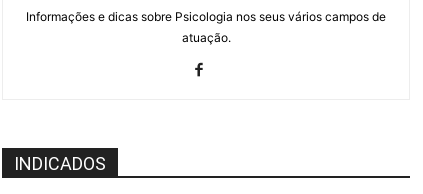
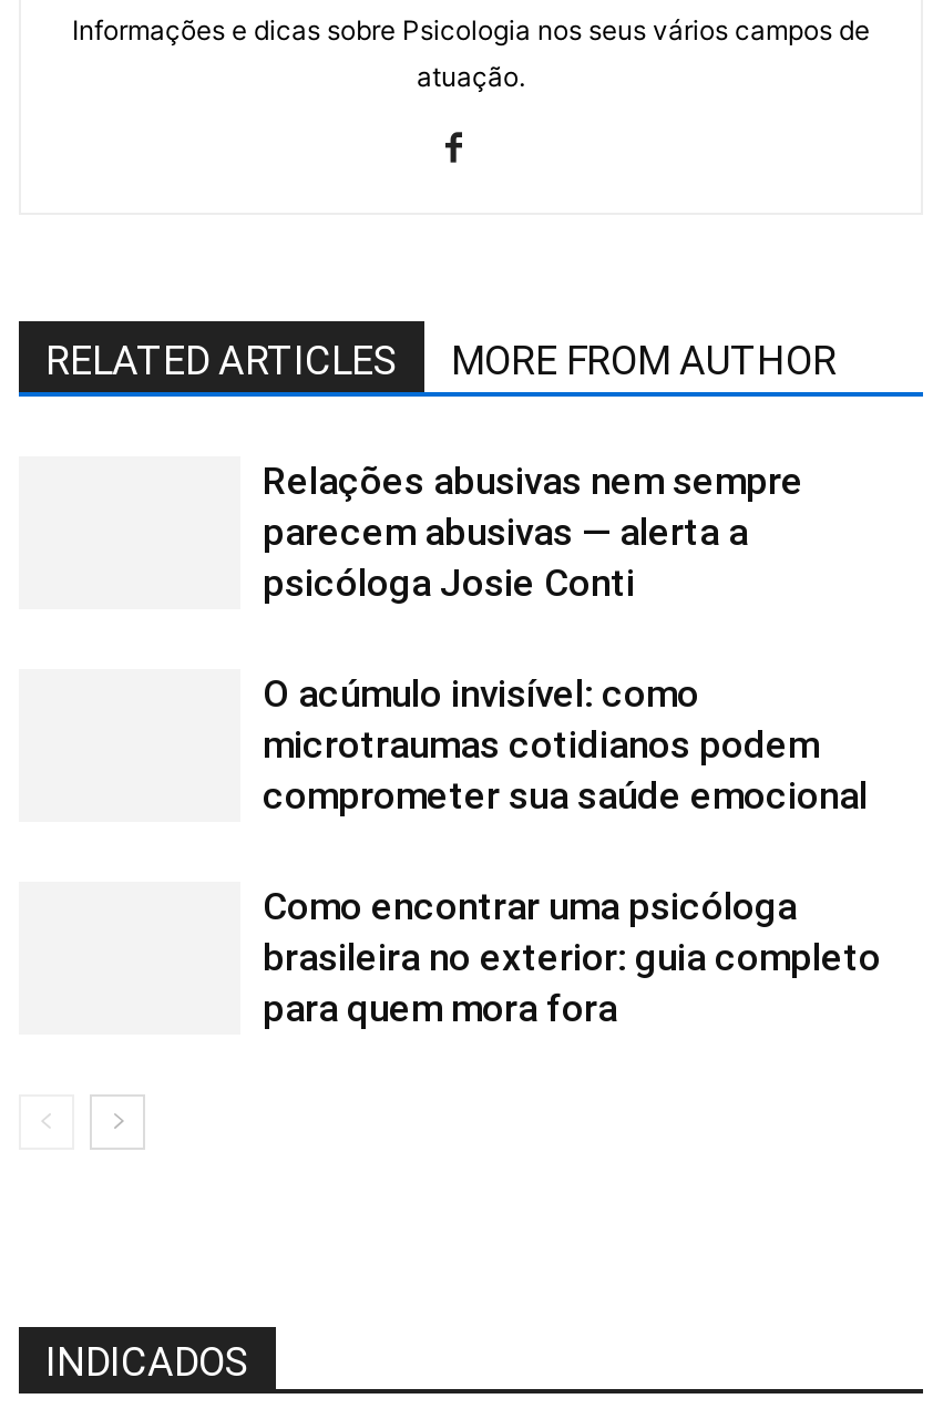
none -> [45,337,881,1030] RELATED ARTICLES | MORE FROM AUTHOR | Relações abusivas nem sempre | parecem abusivas — alerta a | psicóloga Josie Conti | O acúmulo invisível: como | microtraumas cotidianos podem | comprometer sua saúde emocional | Como encontrar uma psicóloga | brasileira no exterior: guia completo | para quem mora fora

